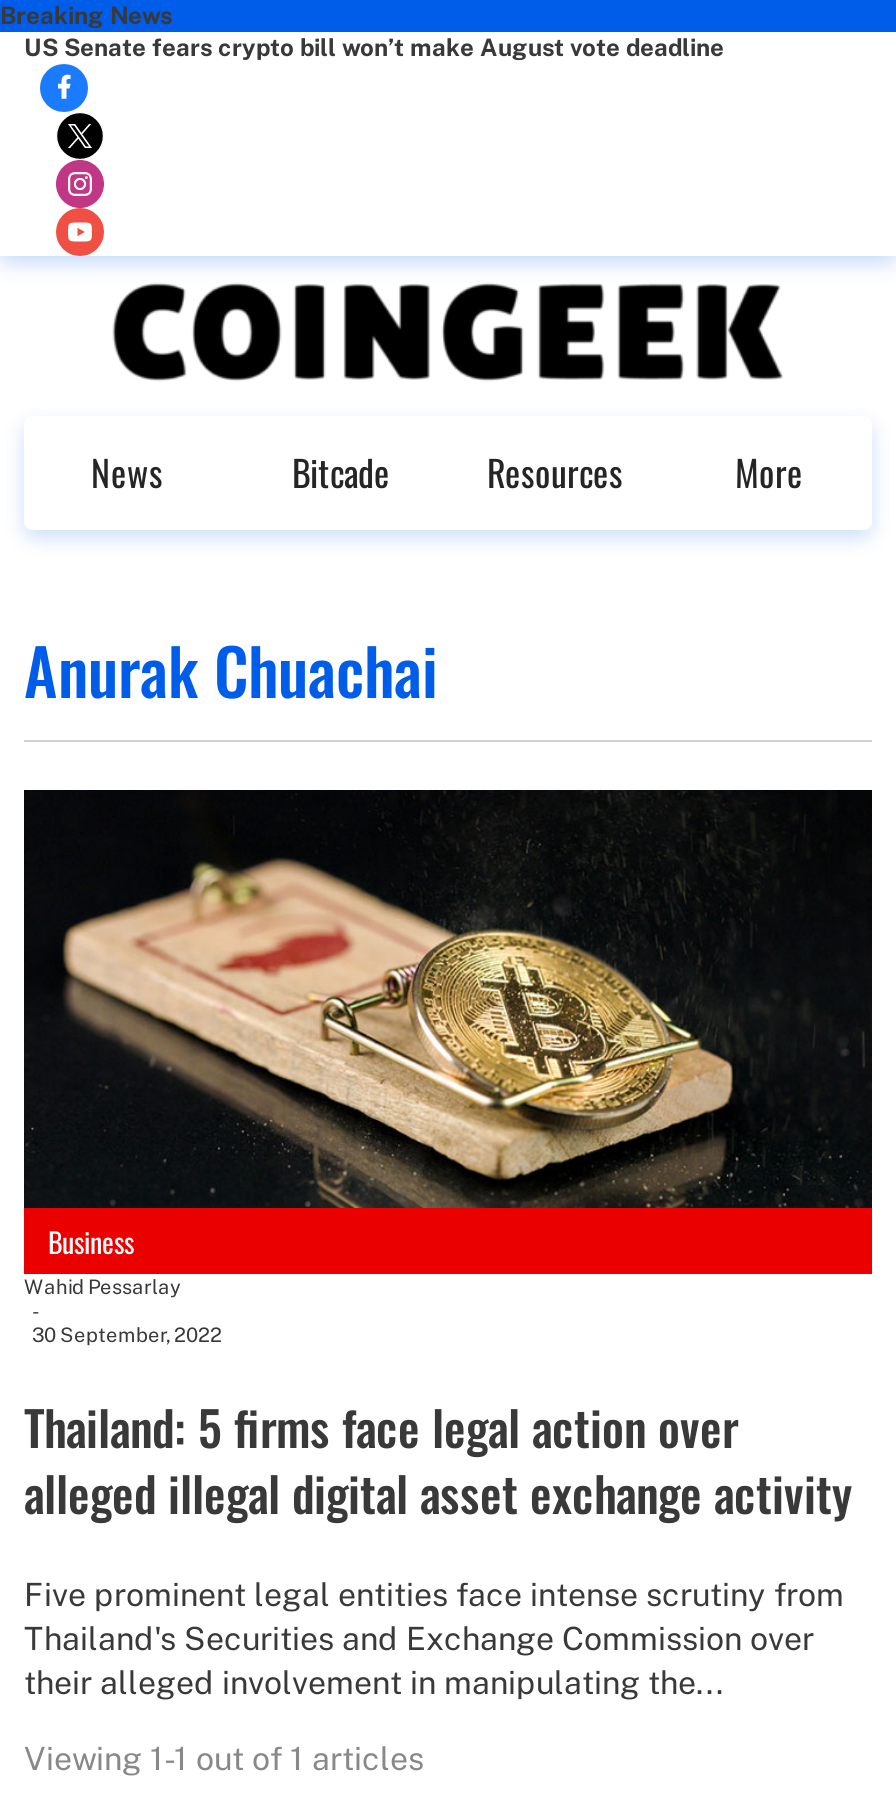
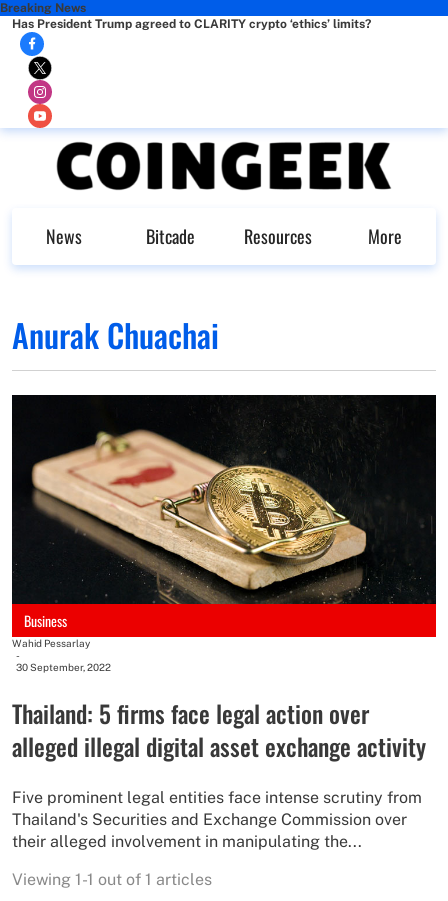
[24,34,724,62] US Senate fears crypto bill won’t make August vote deadline -> [12,17,371,31] Has President Trump agreed to CLARITY crypto ‘ethics’ limits?

